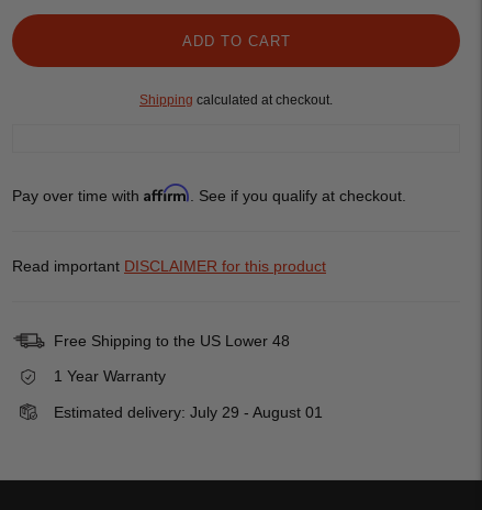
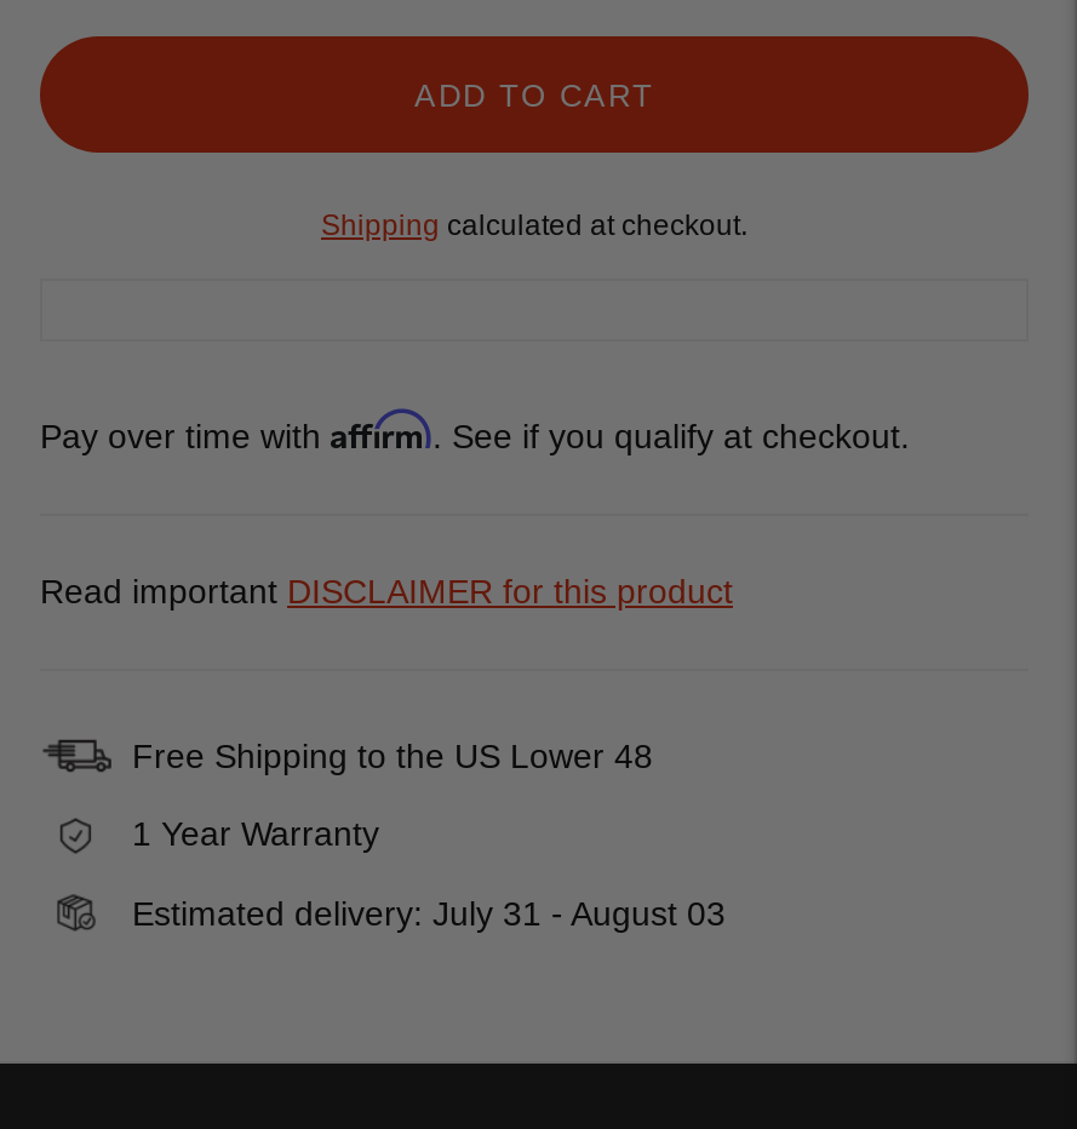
[54,403,323,420] Estimated delivery: July 29 - August 01 -> [132,893,726,932] Estimated delivery: July 31 - August 03

